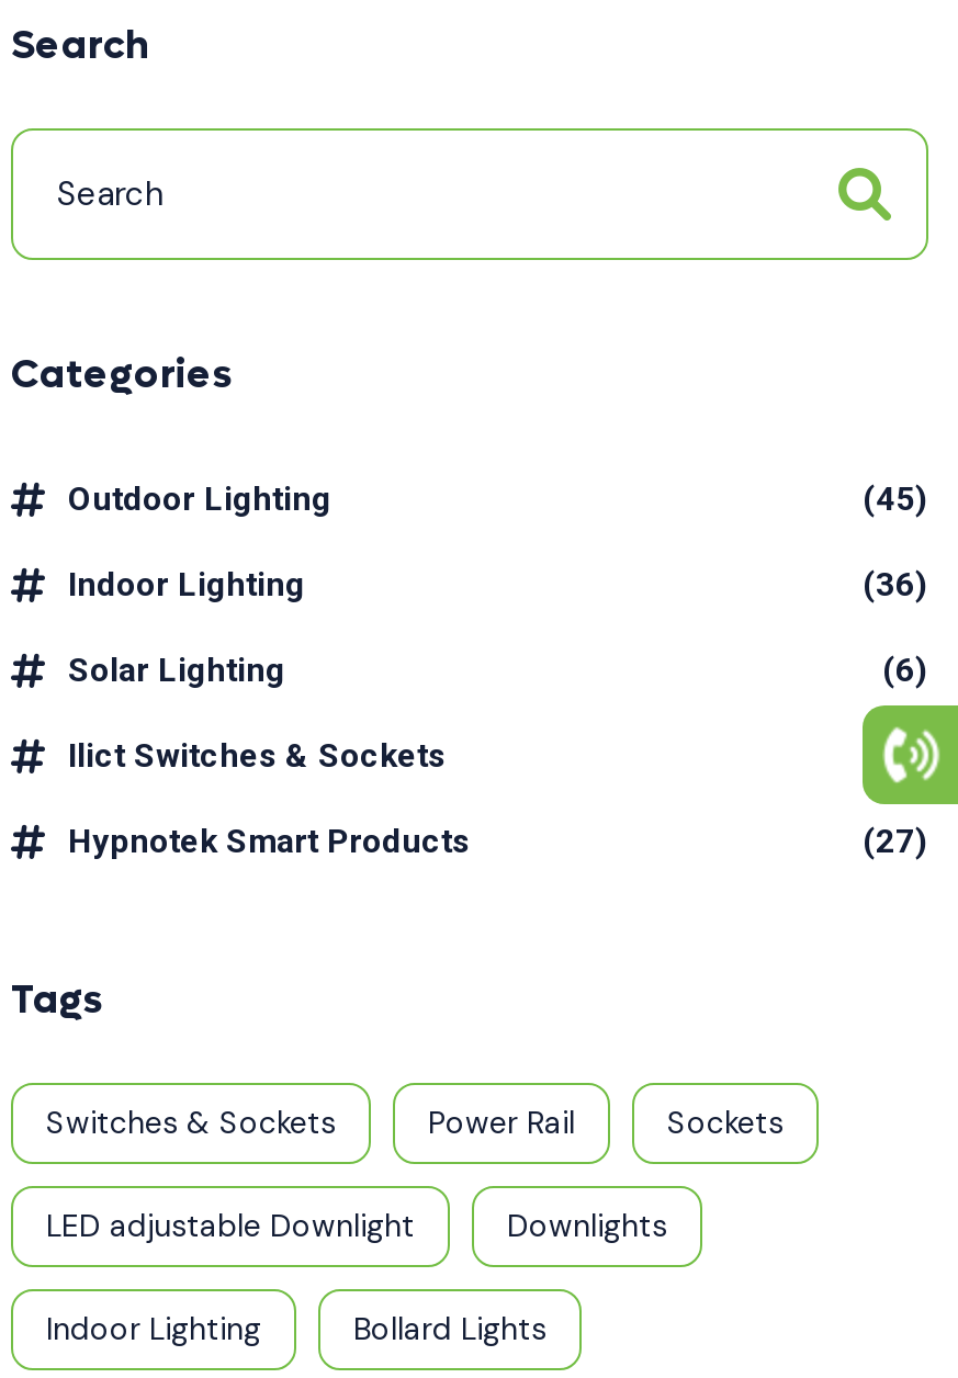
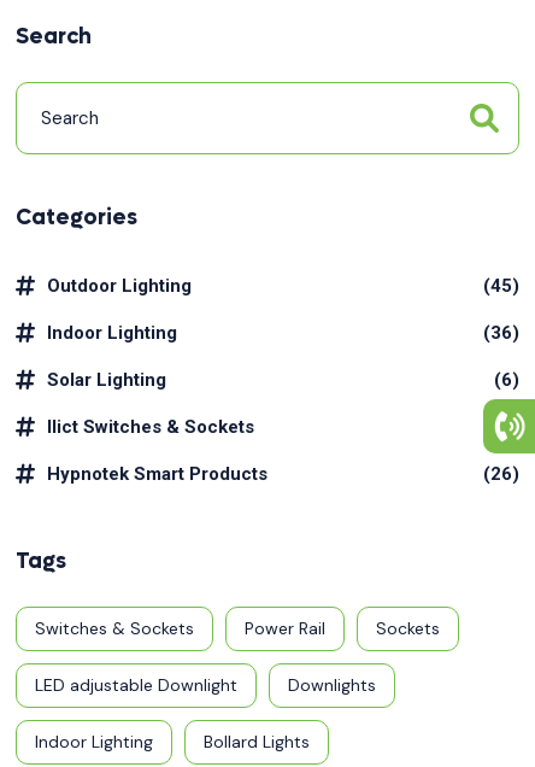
[863,822,928,861] (27) -> [483,463,519,485] (26)

